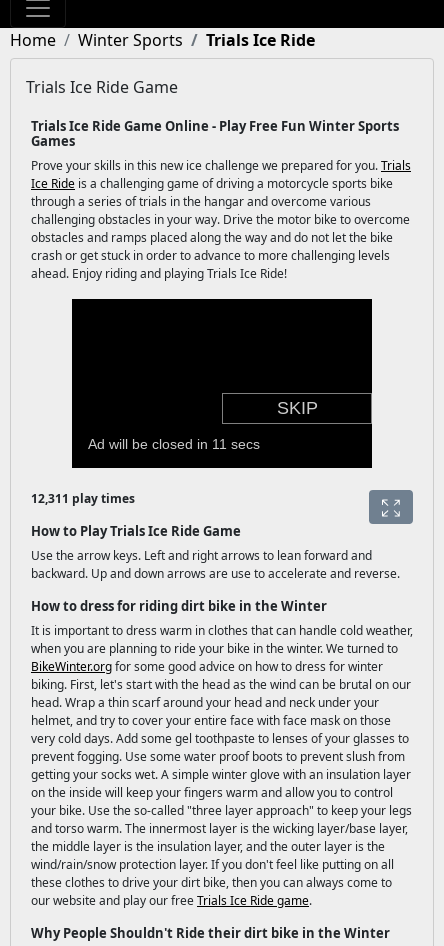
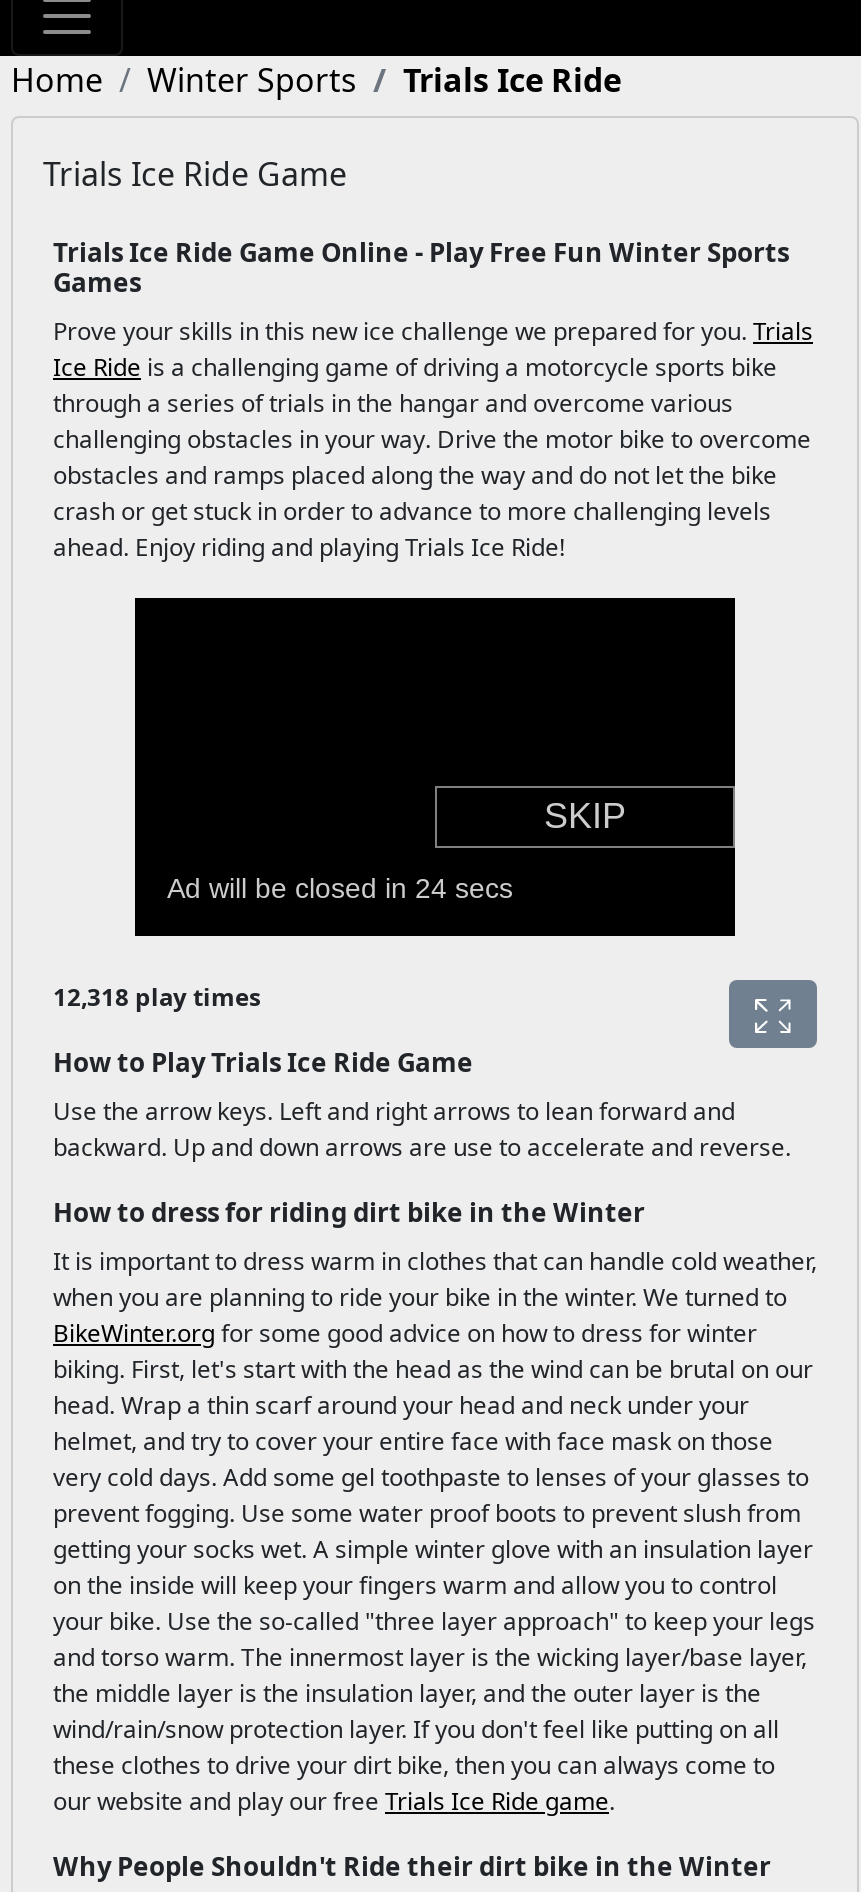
[31,490,135,507] 12,311 play times -> [53,980,261,1014] 12,318 play times

